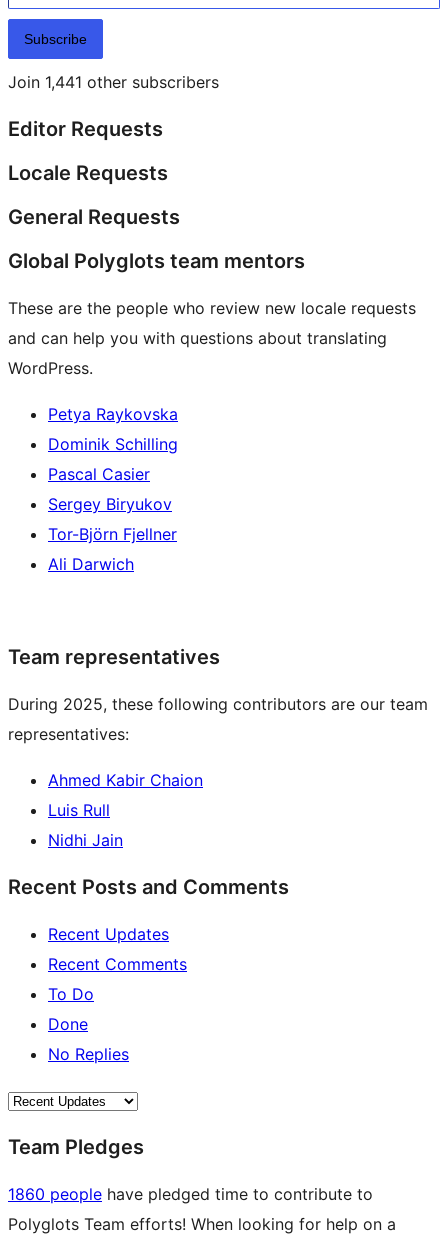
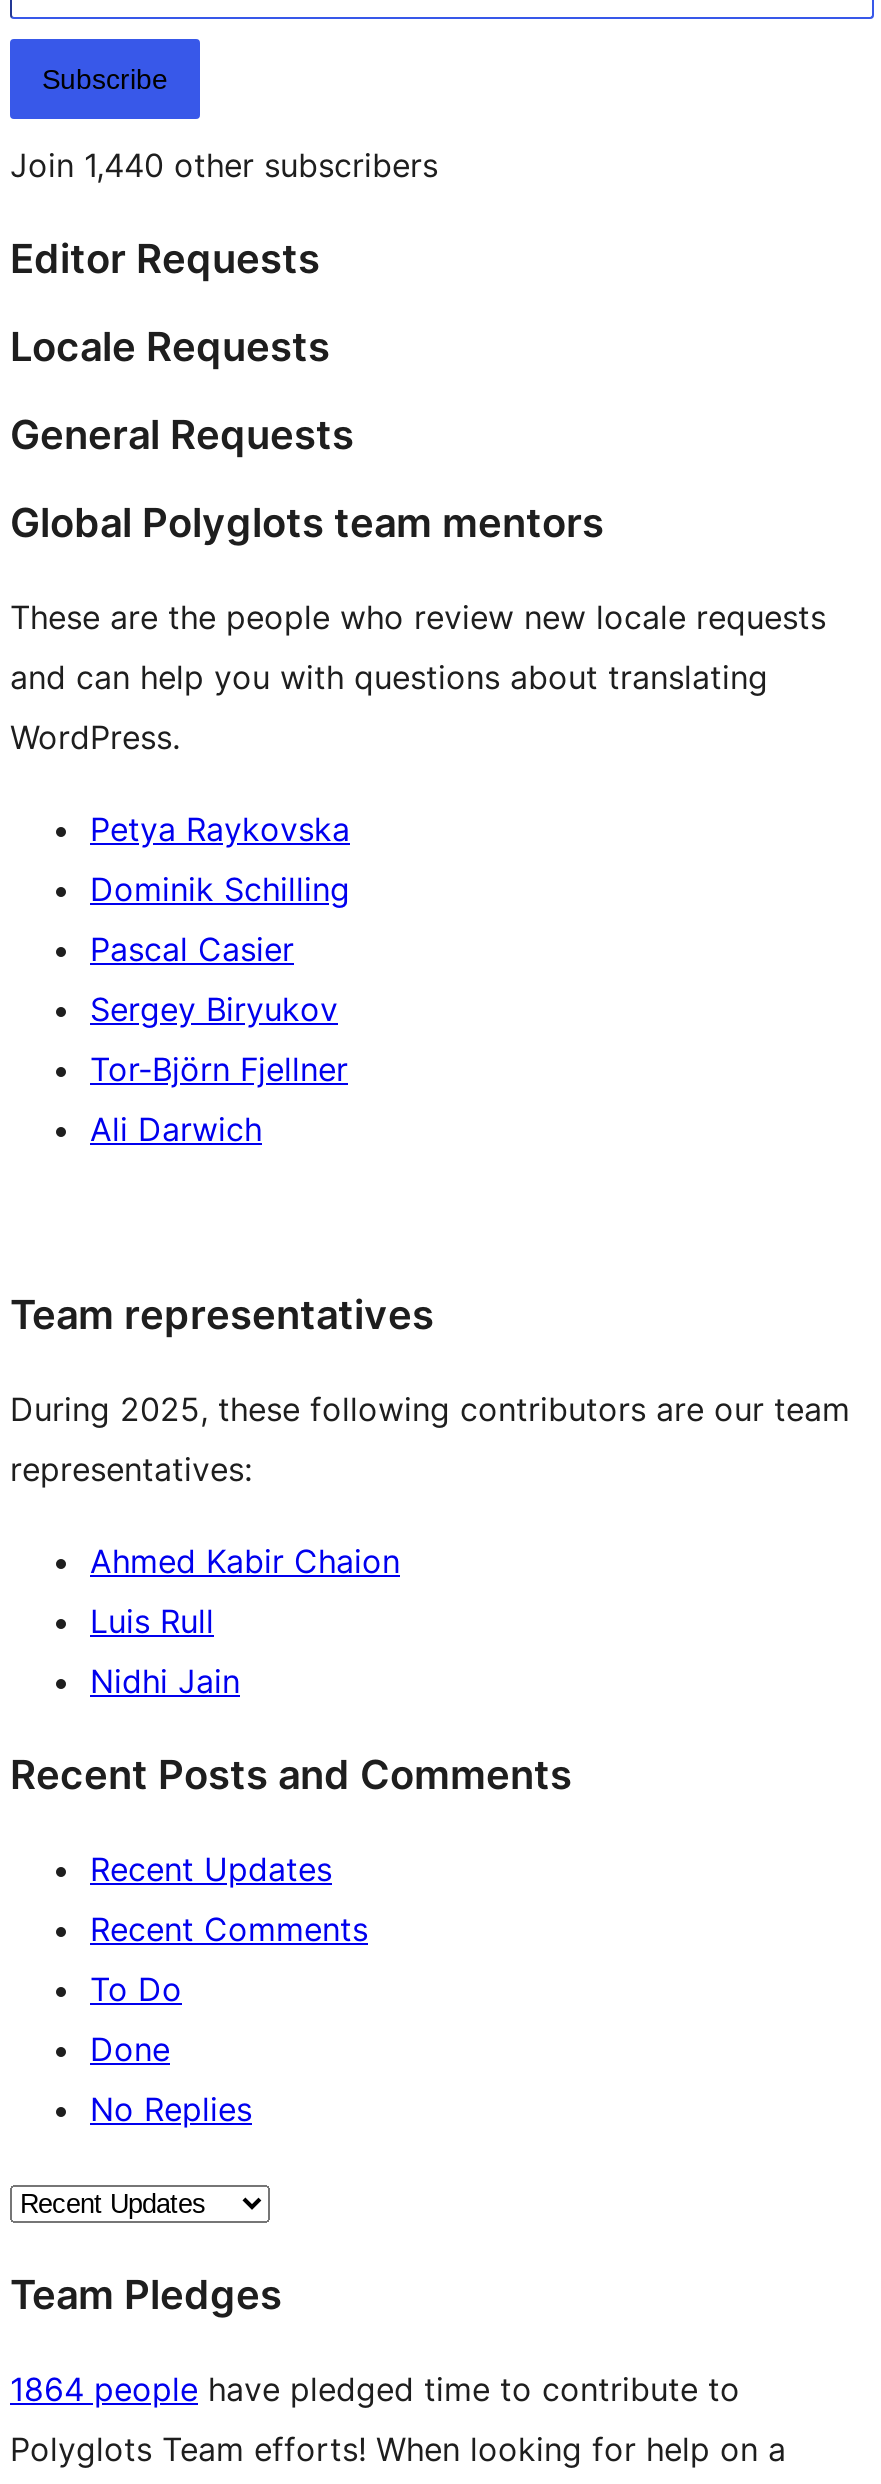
[8,72,219,92] Join 1,441 other subscribers -> [10,145,438,185] Join 1,440 other subscribers
[8,1184,373,1204] 1860 people have pledged time to contribute to -> [10,2369,740,2409] 1864 people have pledged time to contribute to

